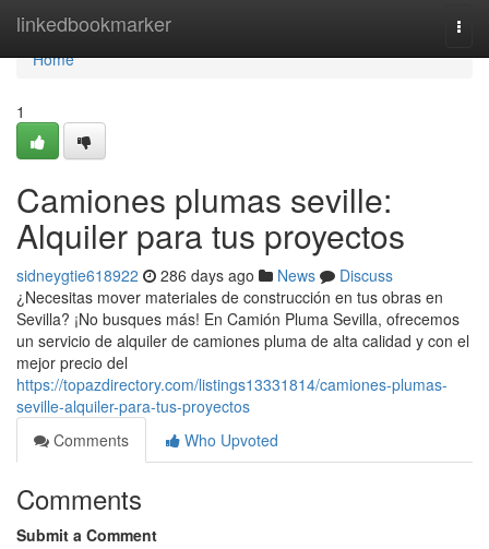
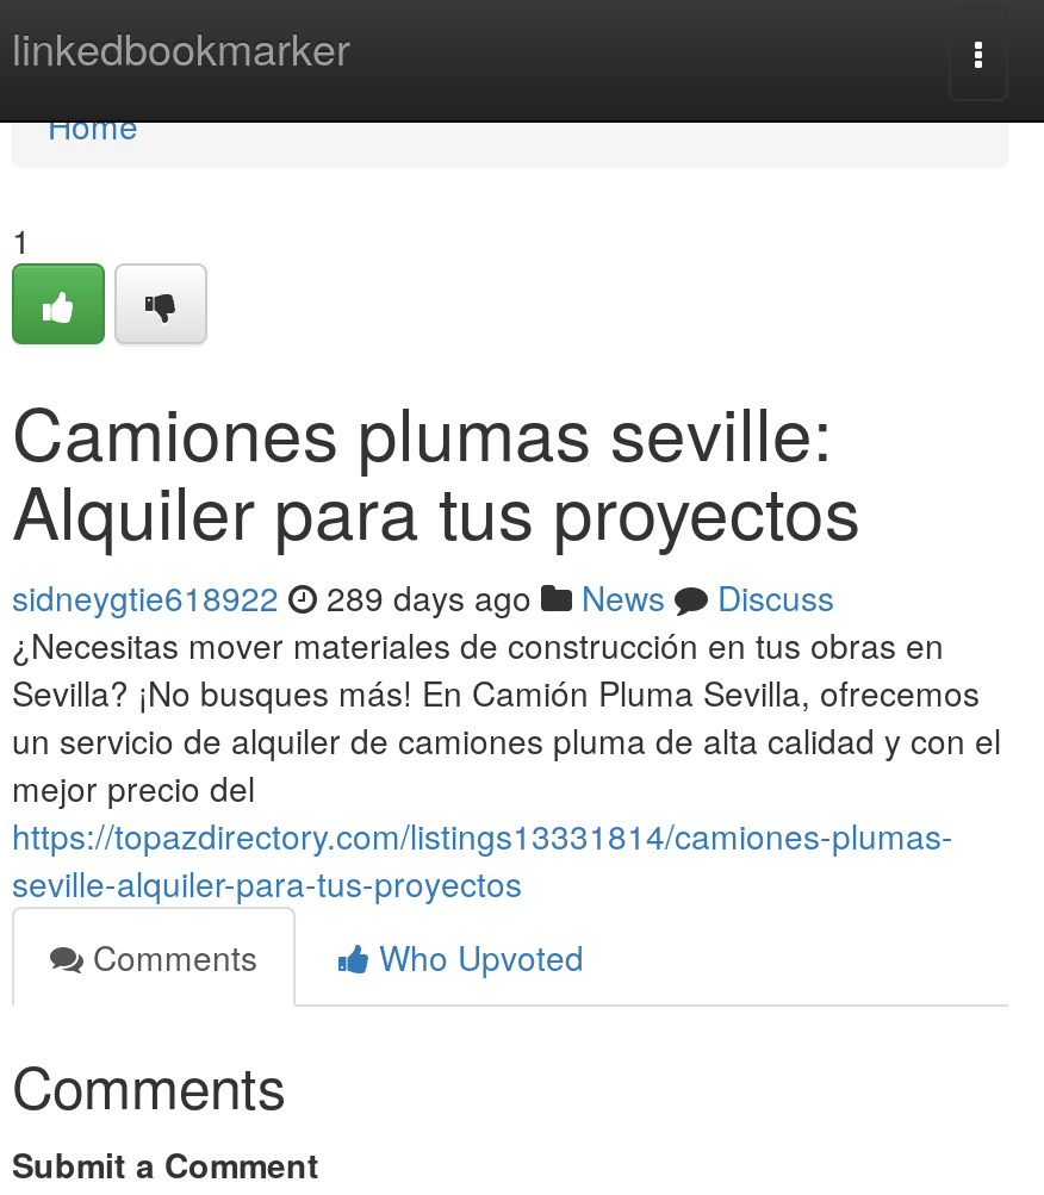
[16,264,393,286] sidneygtie618922 286 days ago News Discuss -> [12,573,834,621] sidneygtie618922 289 days ago News Discuss

